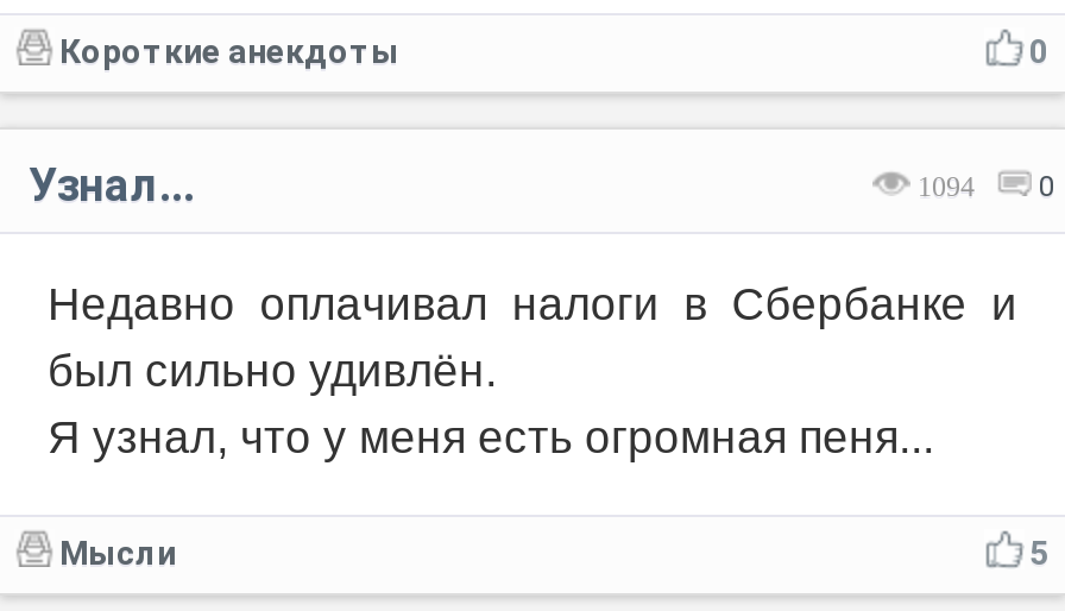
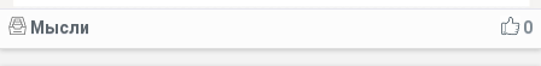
[59,32,399,70] Короткие анекдоты -> none
[29,158,1055,572] 1094 | 0 | Узнал... | Недавно оплачивал налоги в Сбербанке и | был сильно удивлён. | Я узнал, что у меня есть огромная пеня... | 5 -> none

